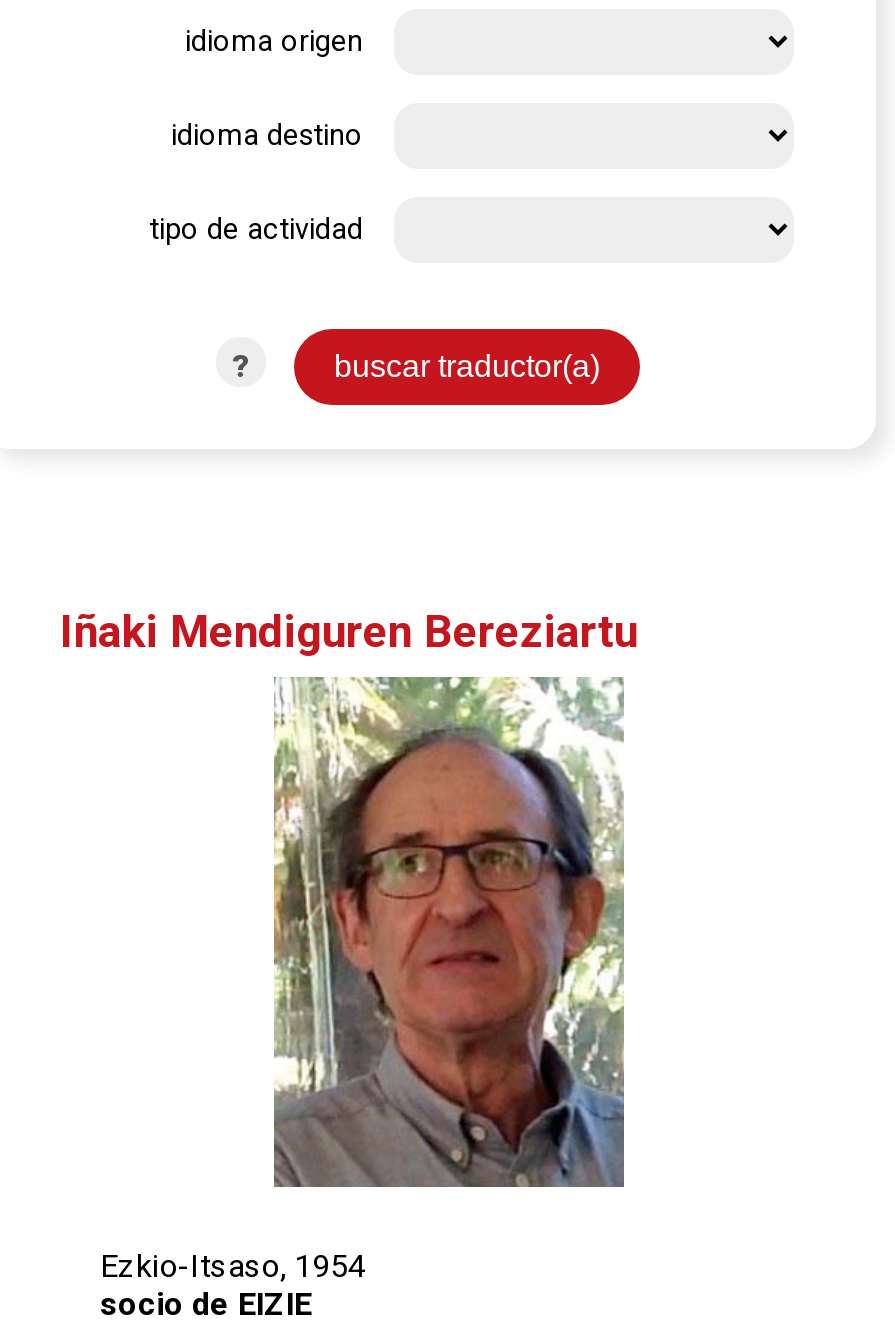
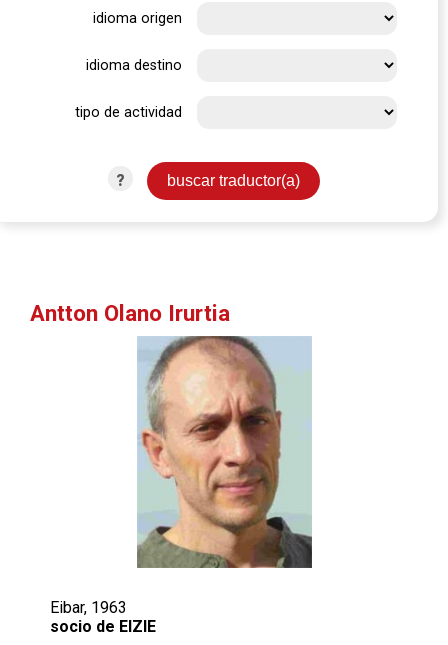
[60,606,638,658] Iñaki Mendiguren Bereziartu -> [30,300,230,326] Antton Olano Irurtia
[100,677,624,1285] [image] | Ezkio-Itsaso, 1954 -> [50,335,311,617] [image] | Eibar, 1963

